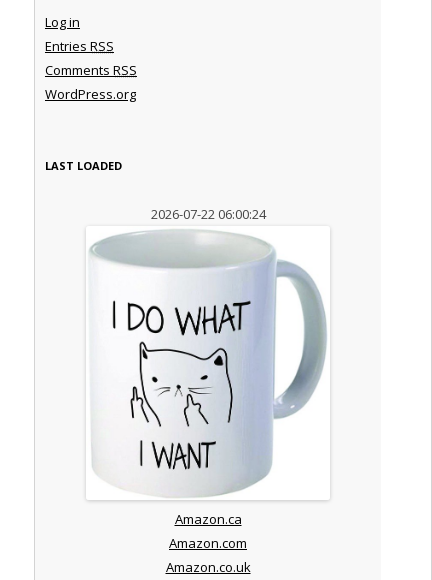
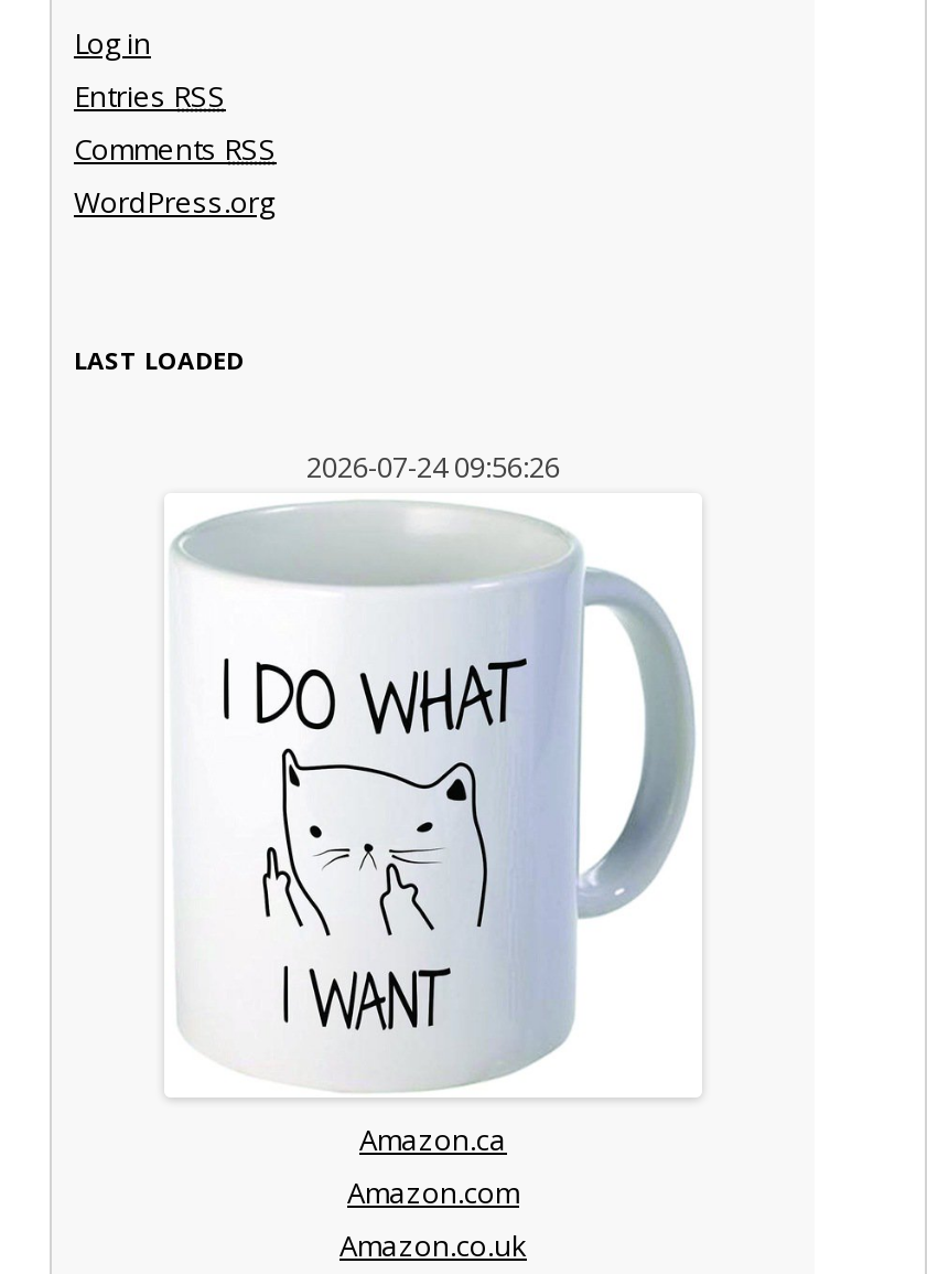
[150,205,265,223] 2026-07-22 06:00:24 -> [306,446,560,486] 2026-07-24 09:56:26

